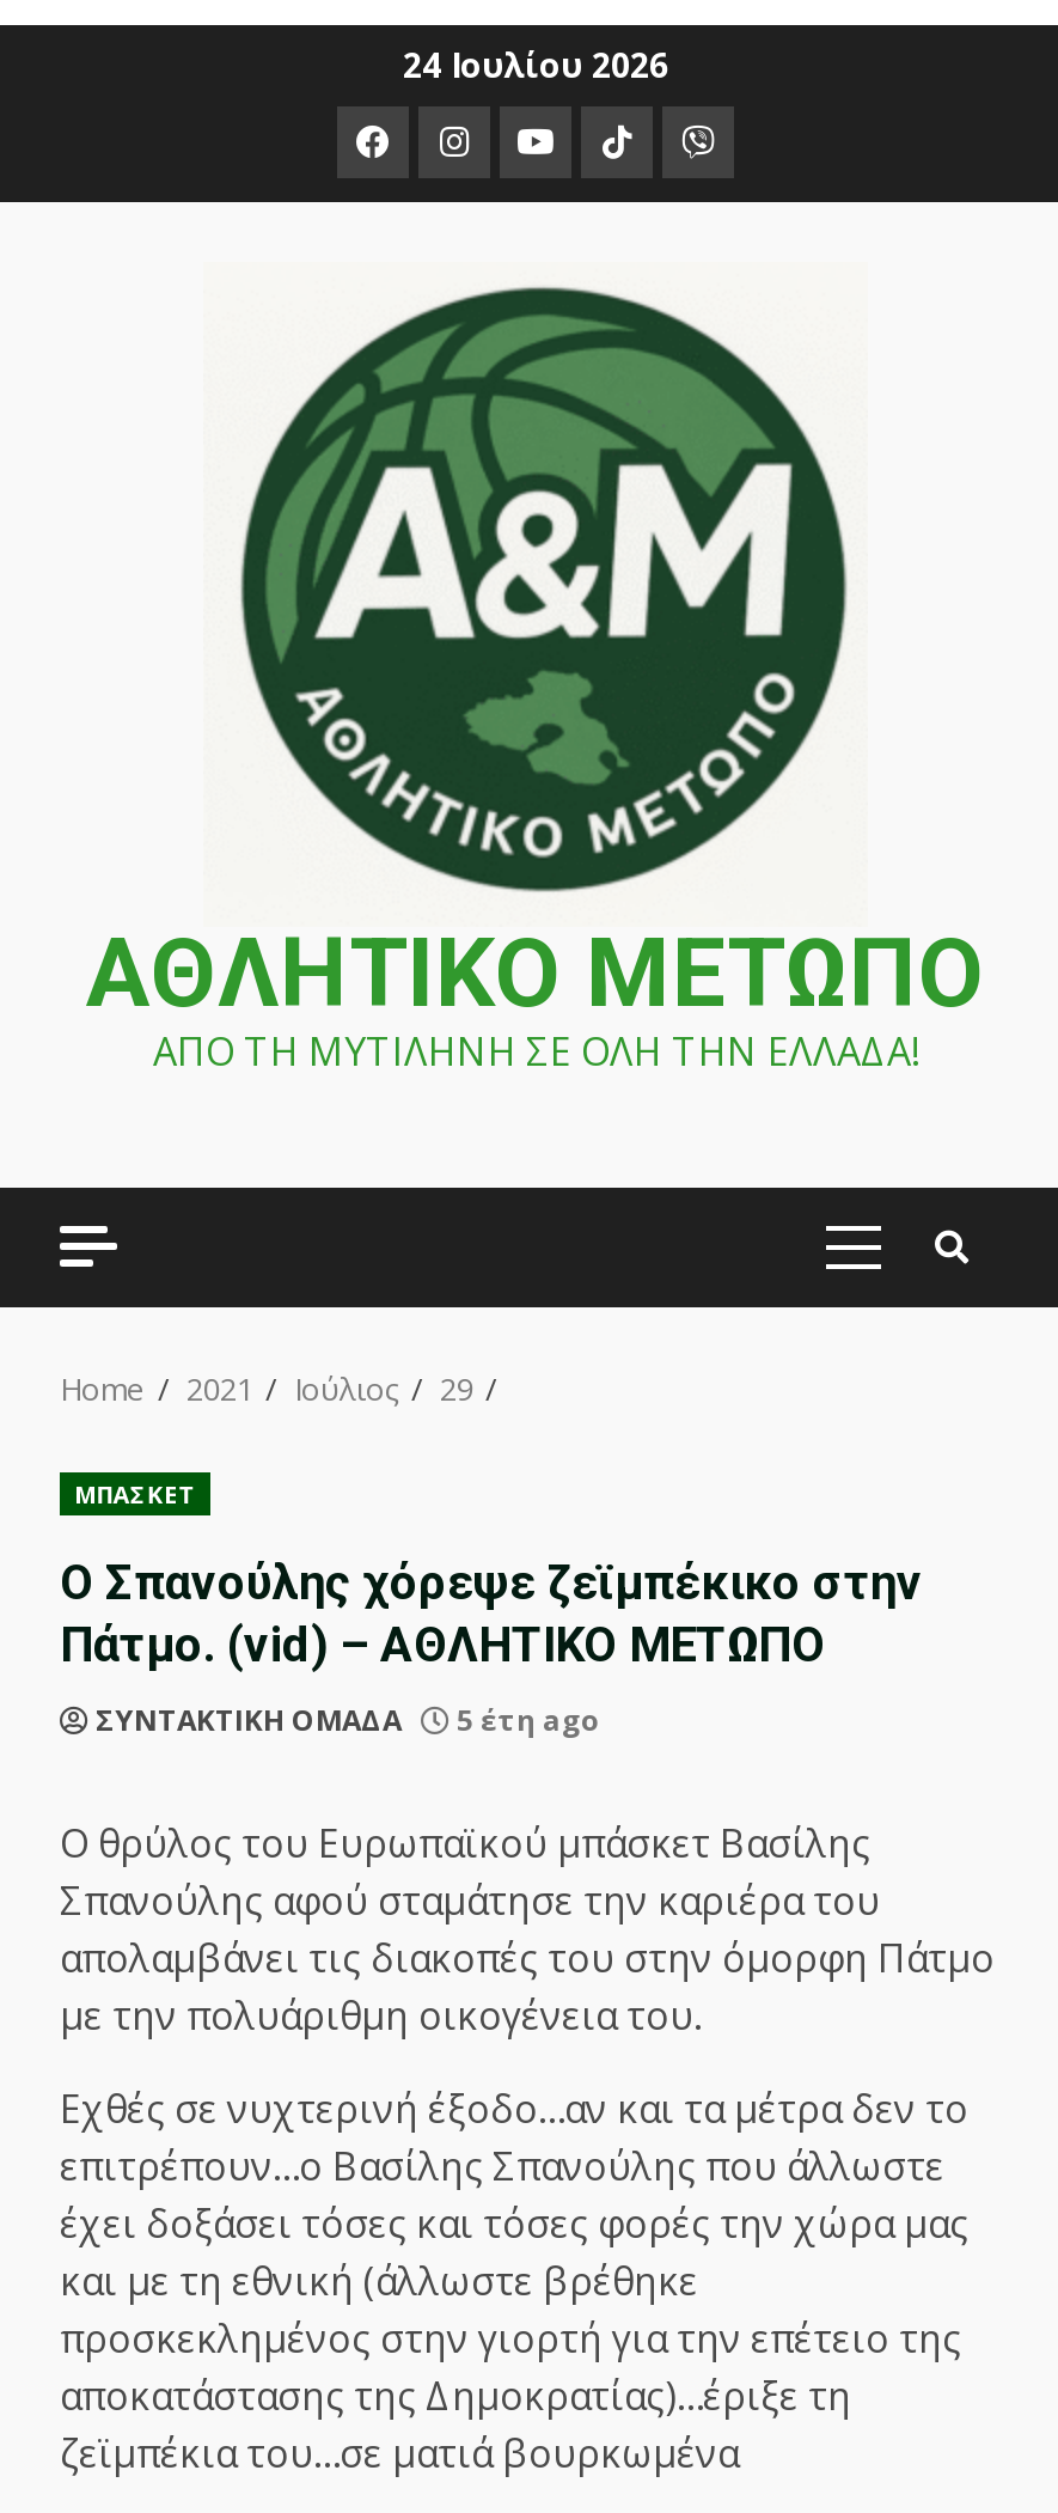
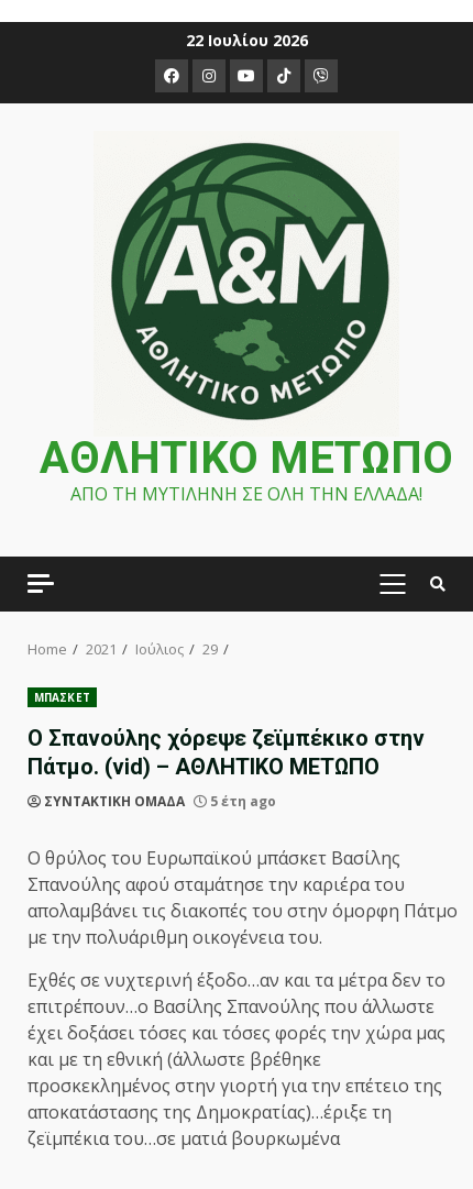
[403,42,668,87] 24 Ιουλίου 2026 -> [185,30,307,51] 22 Ιουλίου 2026

